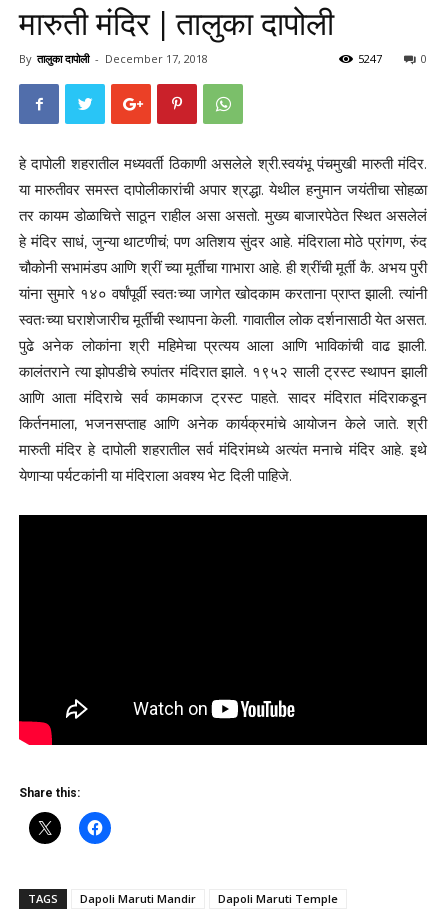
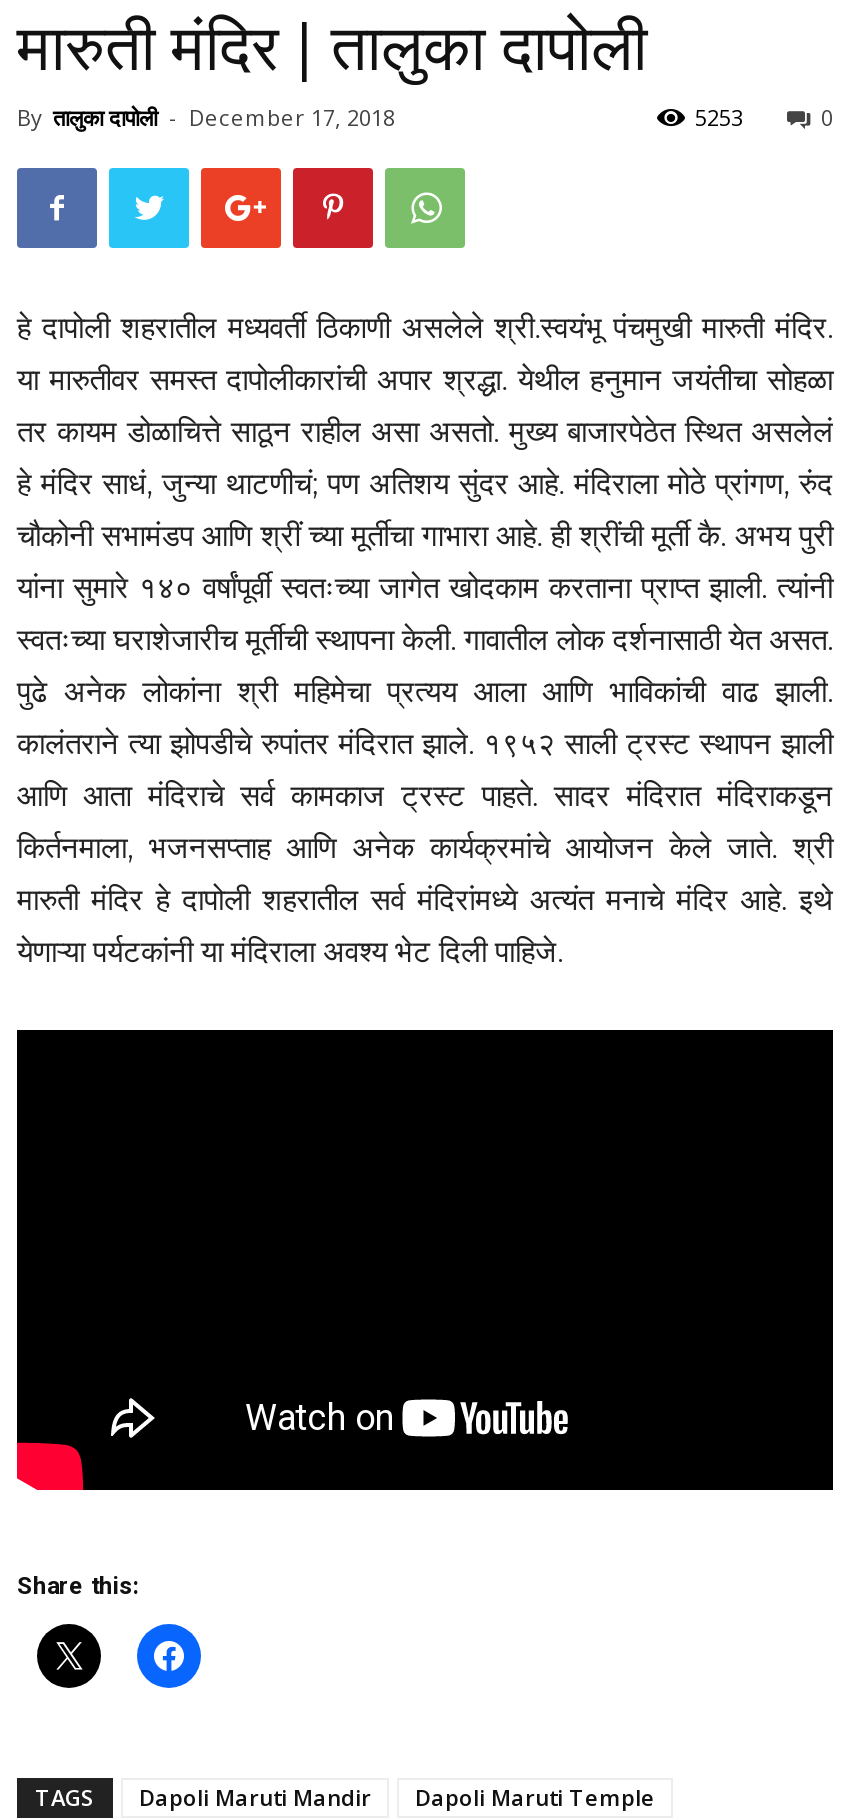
[358,51,382,66] 5247 -> [695,102,743,132] 5253

